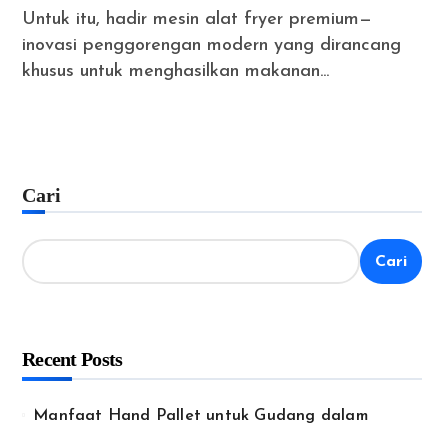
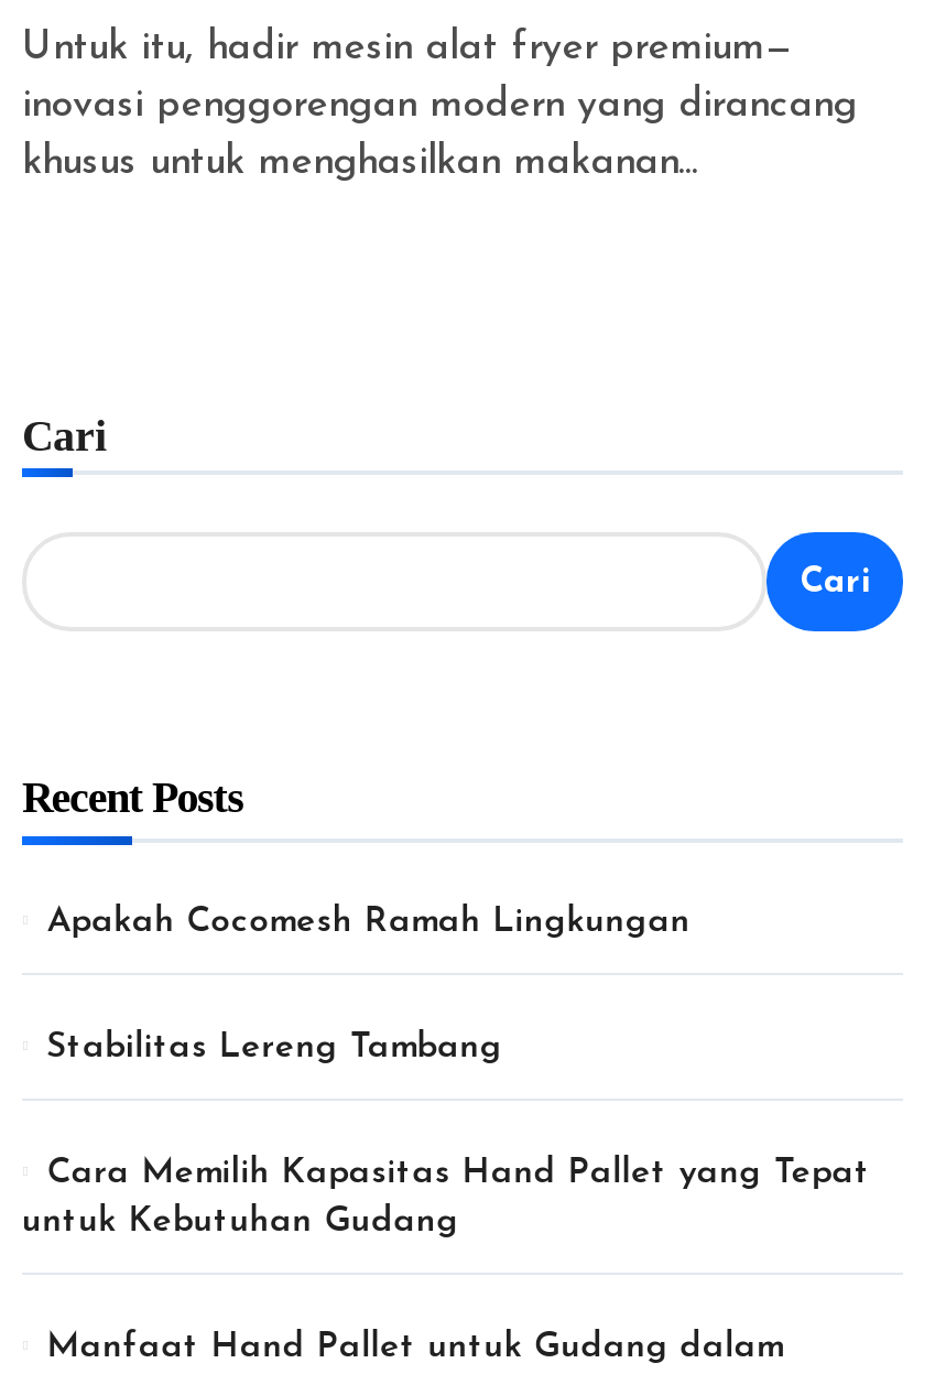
none -> [22,1156,870,1240] Cara Memilih Kapasitas Hand Pallet yang Tepat | untuk Kebutuhan Gudang
none -> [47,905,691,940] Apakah Cocomesh Ramah Lingkungan
none -> [47,1030,503,1065] Stabilitas Lereng Tambang

